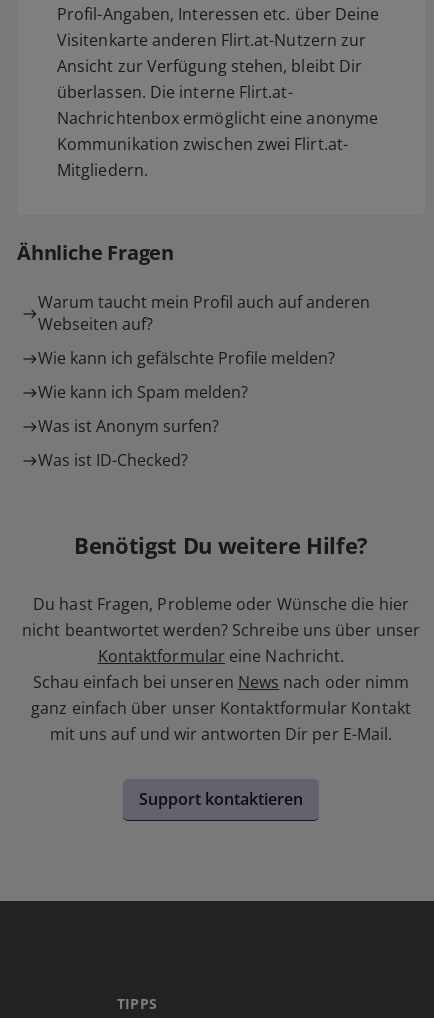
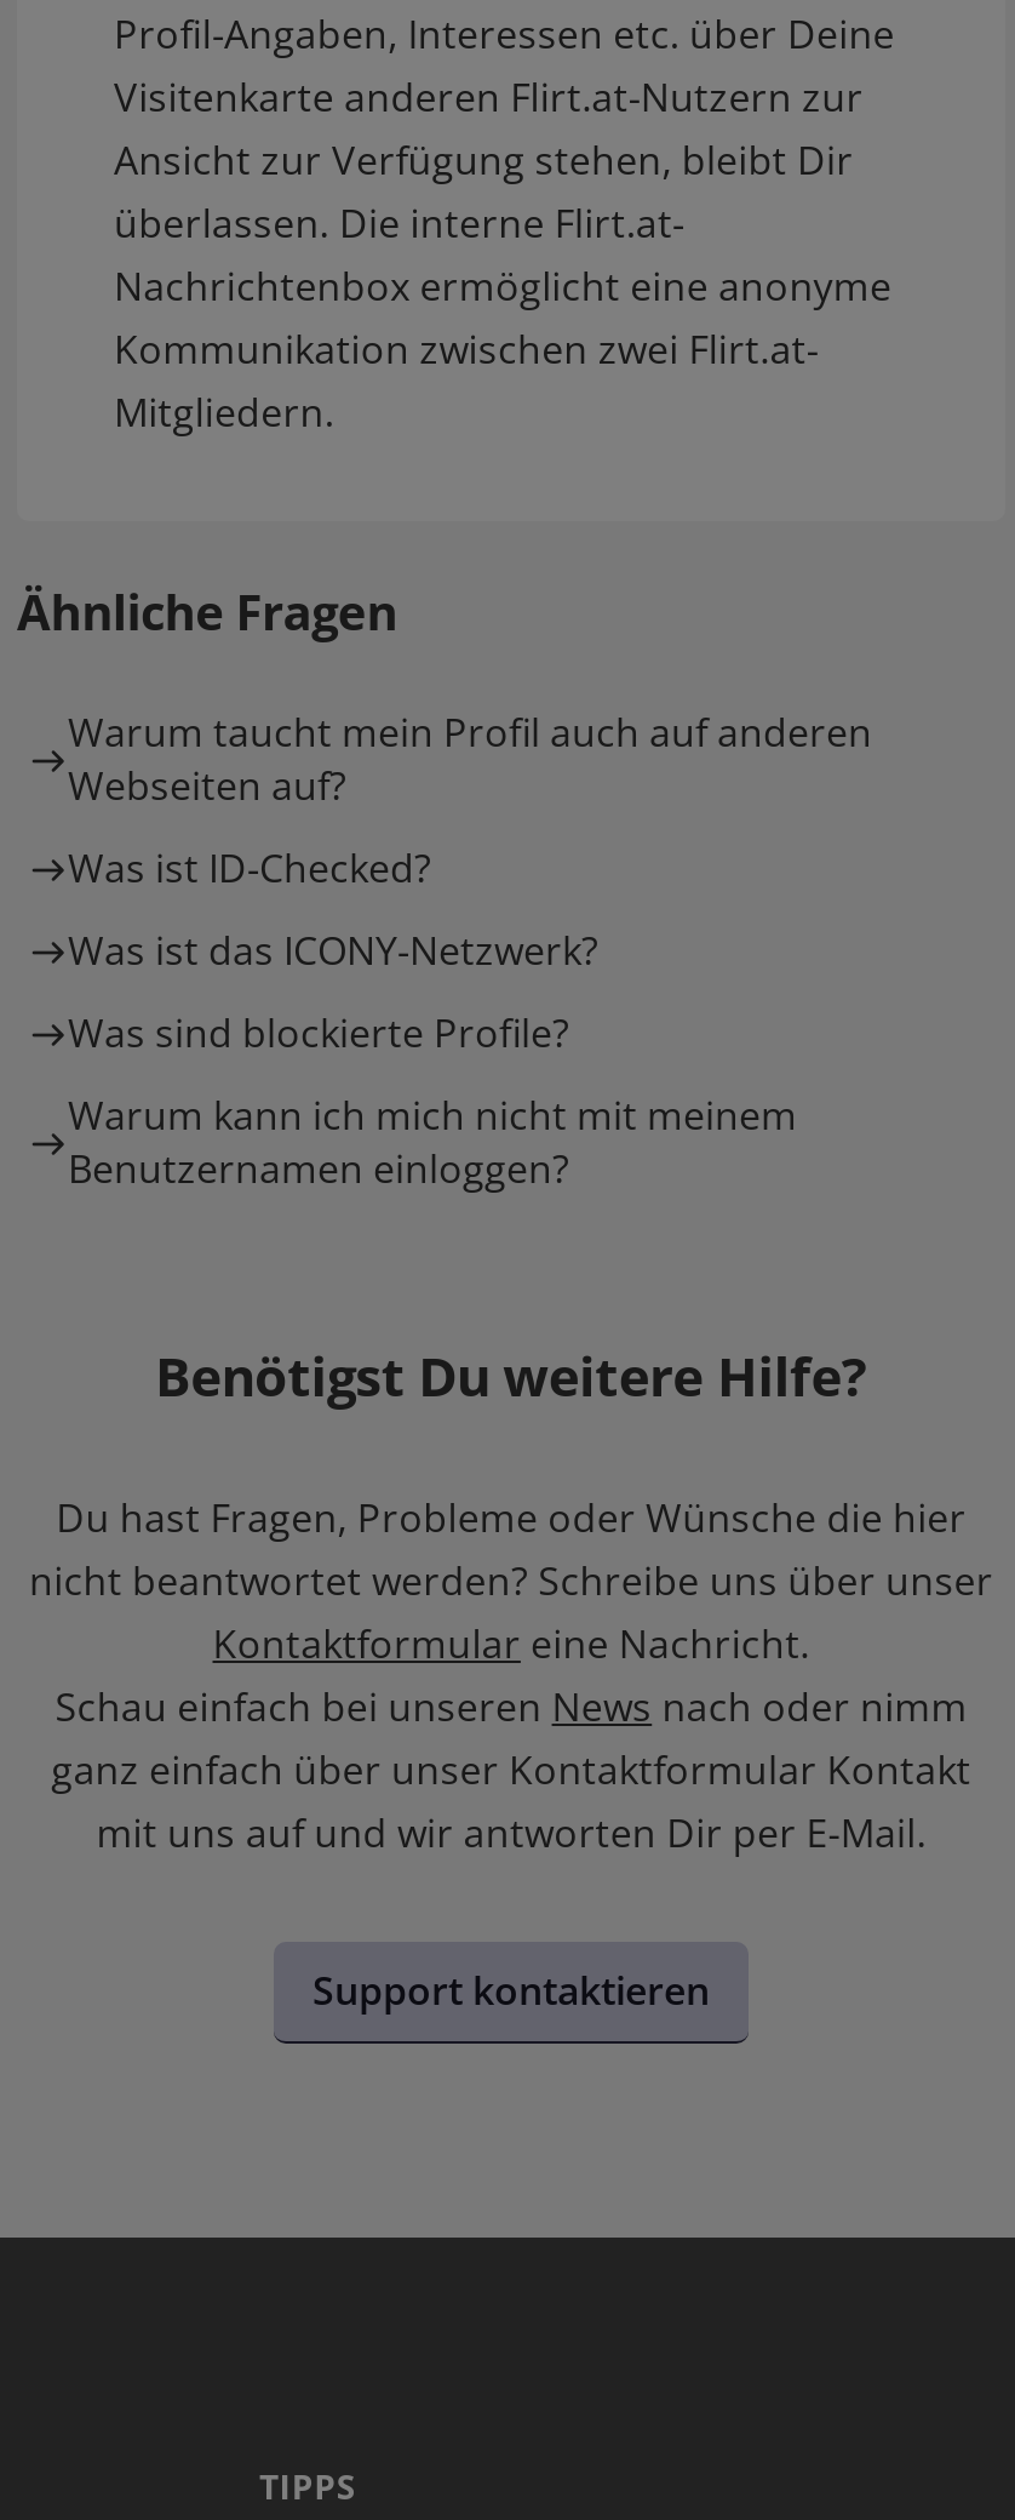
[38,347,335,437] Wie kann ich gefälschte Profile melden? | Wie kann ich Spam melden? | Was ist Anonym surfen? -> none
moved [38,449,188,471] -> [68,841,431,894]: Was ist ID-Checked?
none -> [68,923,797,1195] Was ist das ICONY-Netzwerk? | Was sind blockierte Profile? | Warum kann ich mich nicht mit meinem | Benutzernamen einloggen?

